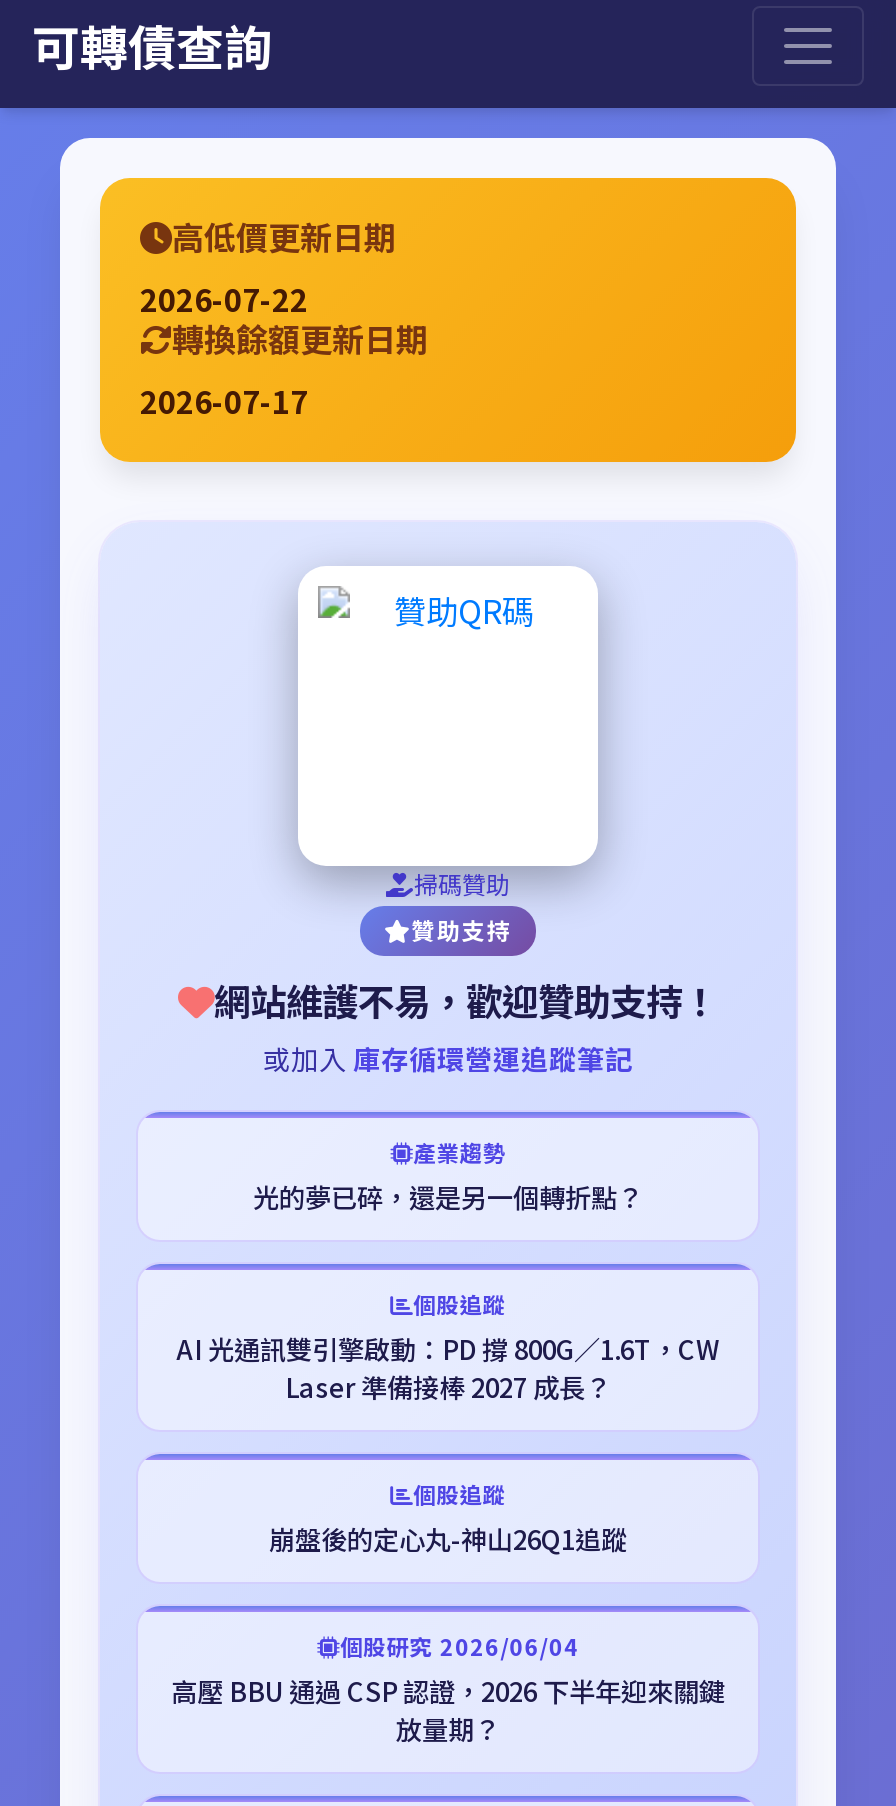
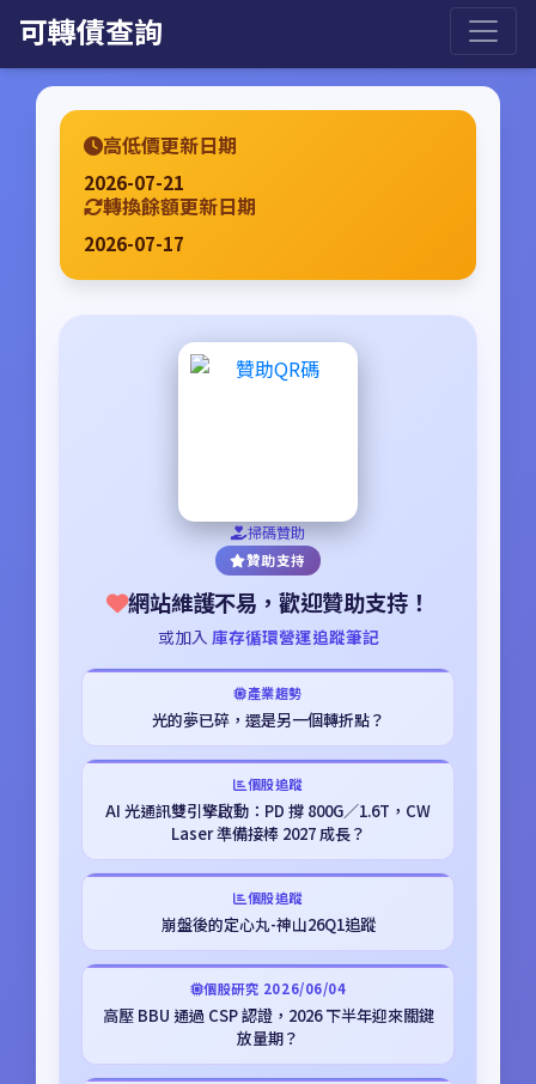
[140,276,308,320] 2026-07-22 -> [84,169,184,195] 2026-07-21

